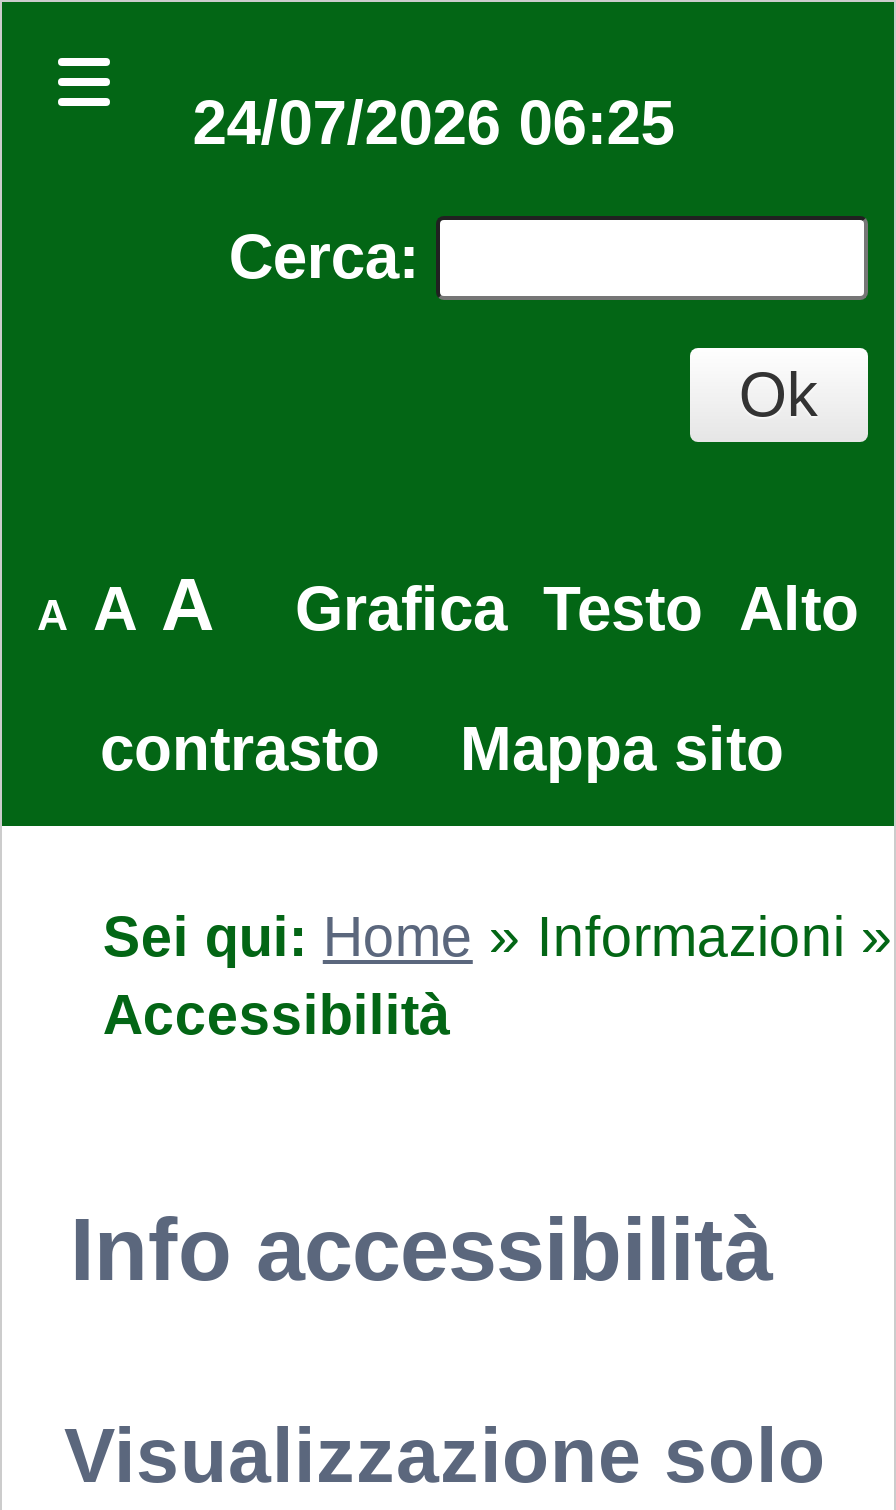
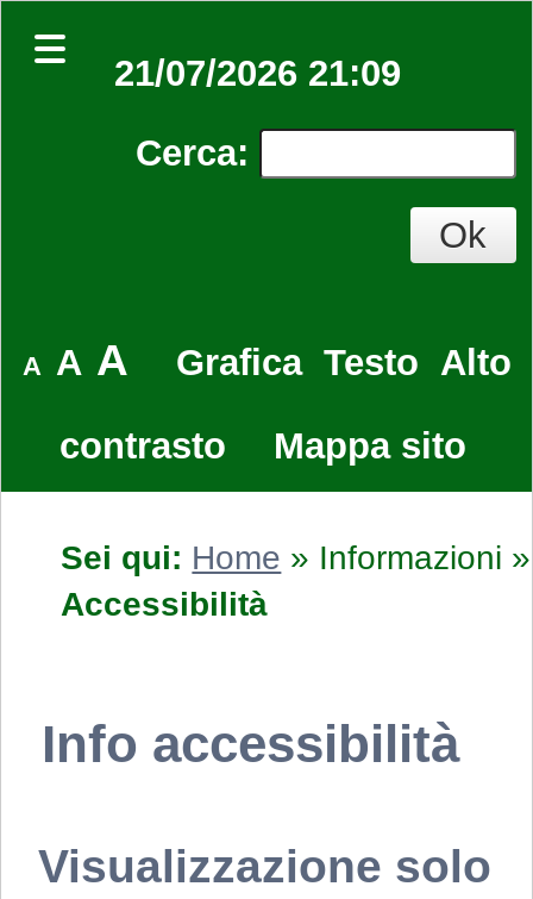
[193,89,675,159] 24/07/2026 06:25 -> [115,53,401,95] 21/07/2026 21:09

